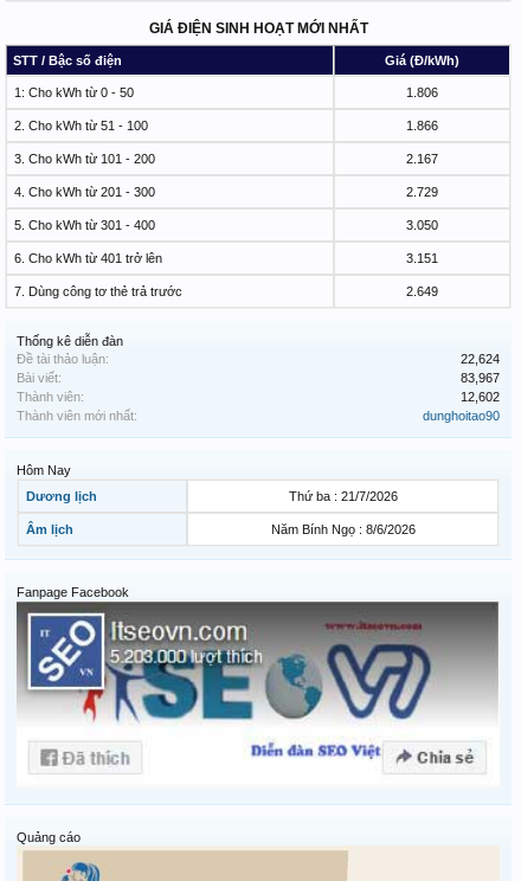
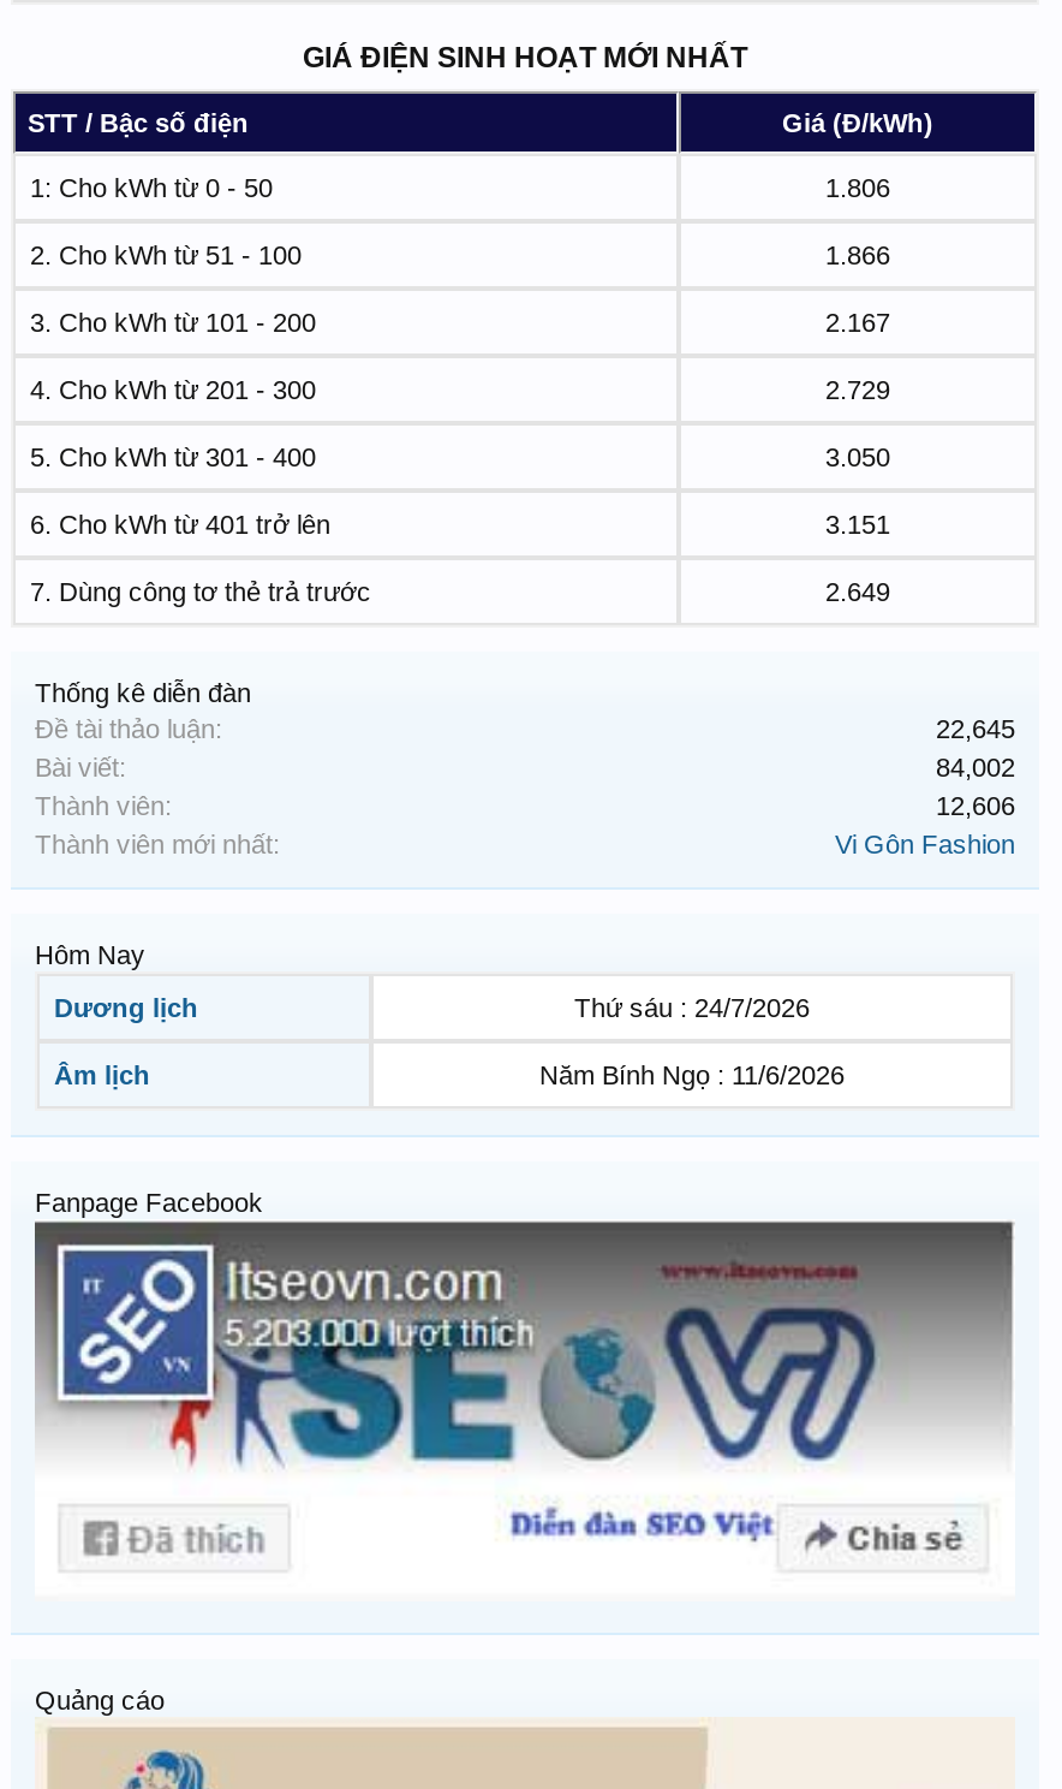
[461,352,500,366] 22,624 -> [936,715,1015,743] 22,645
[461,371,500,385] 83,967 -> [936,753,1015,782] 84,002
[461,390,500,404] 12,602 -> [936,792,1015,820] 12,606
[423,409,500,423] dunghoitao90 -> [835,830,1015,859] Vi Gôn Fashion
[288,489,397,503] Thứ ba : 21/7/2026 -> [574,994,810,1022] Thứ sáu : 24/7/2026
[271,522,415,537] Năm Bính Ngọ : 8/6/2026 -> [539,1061,845,1090] Năm Bính Ngọ : 11/6/2026

